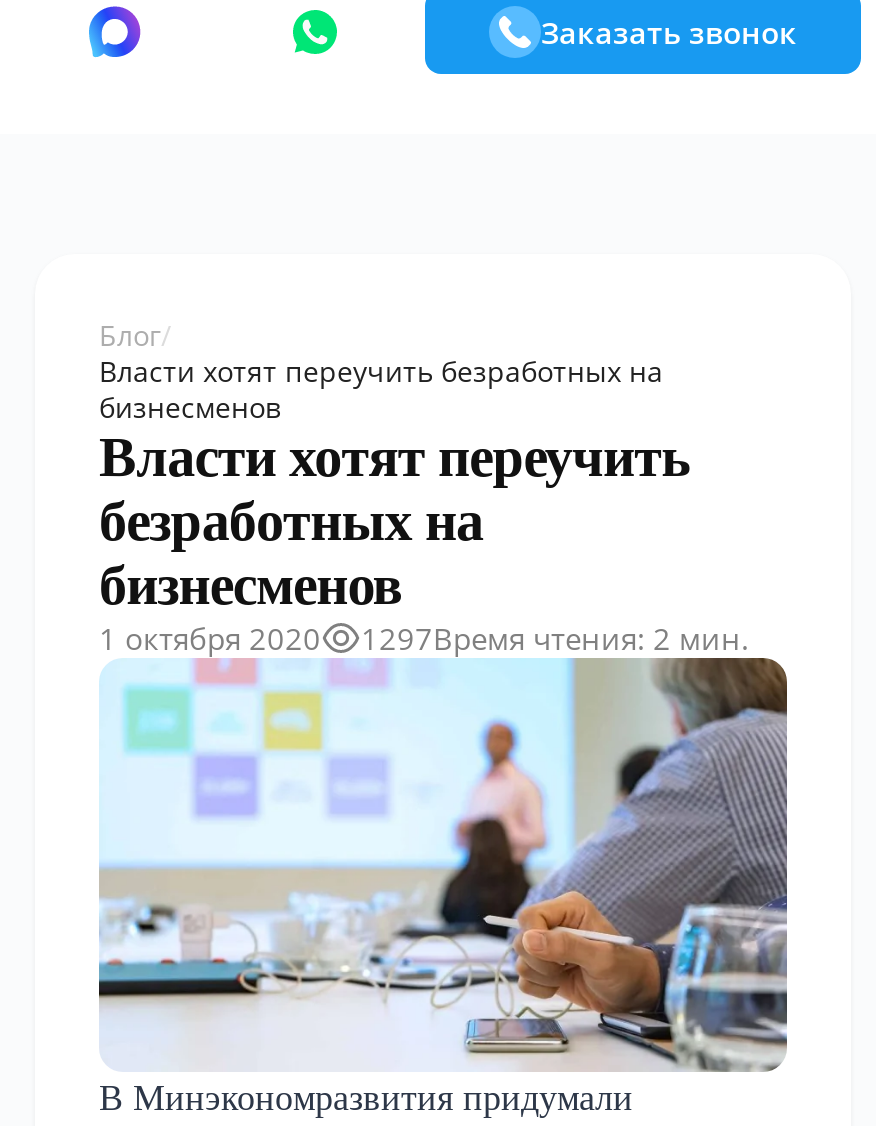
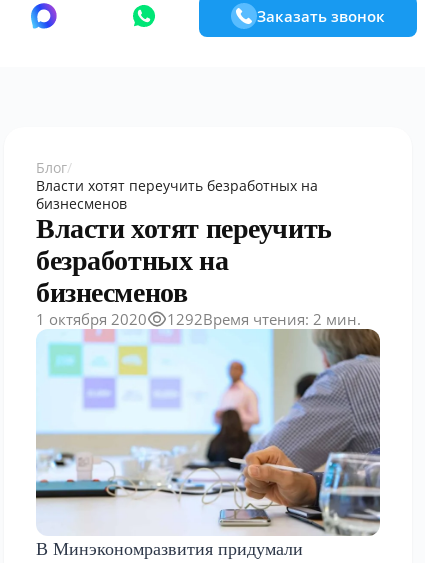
[361,618,749,659] 1297Время чтения: 2 мин. -> [167,309,361,329] 1292Время чтения: 2 мин.

